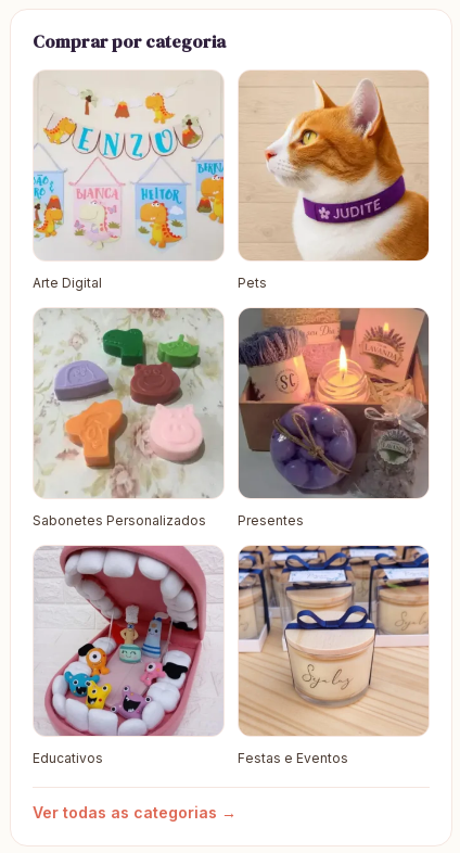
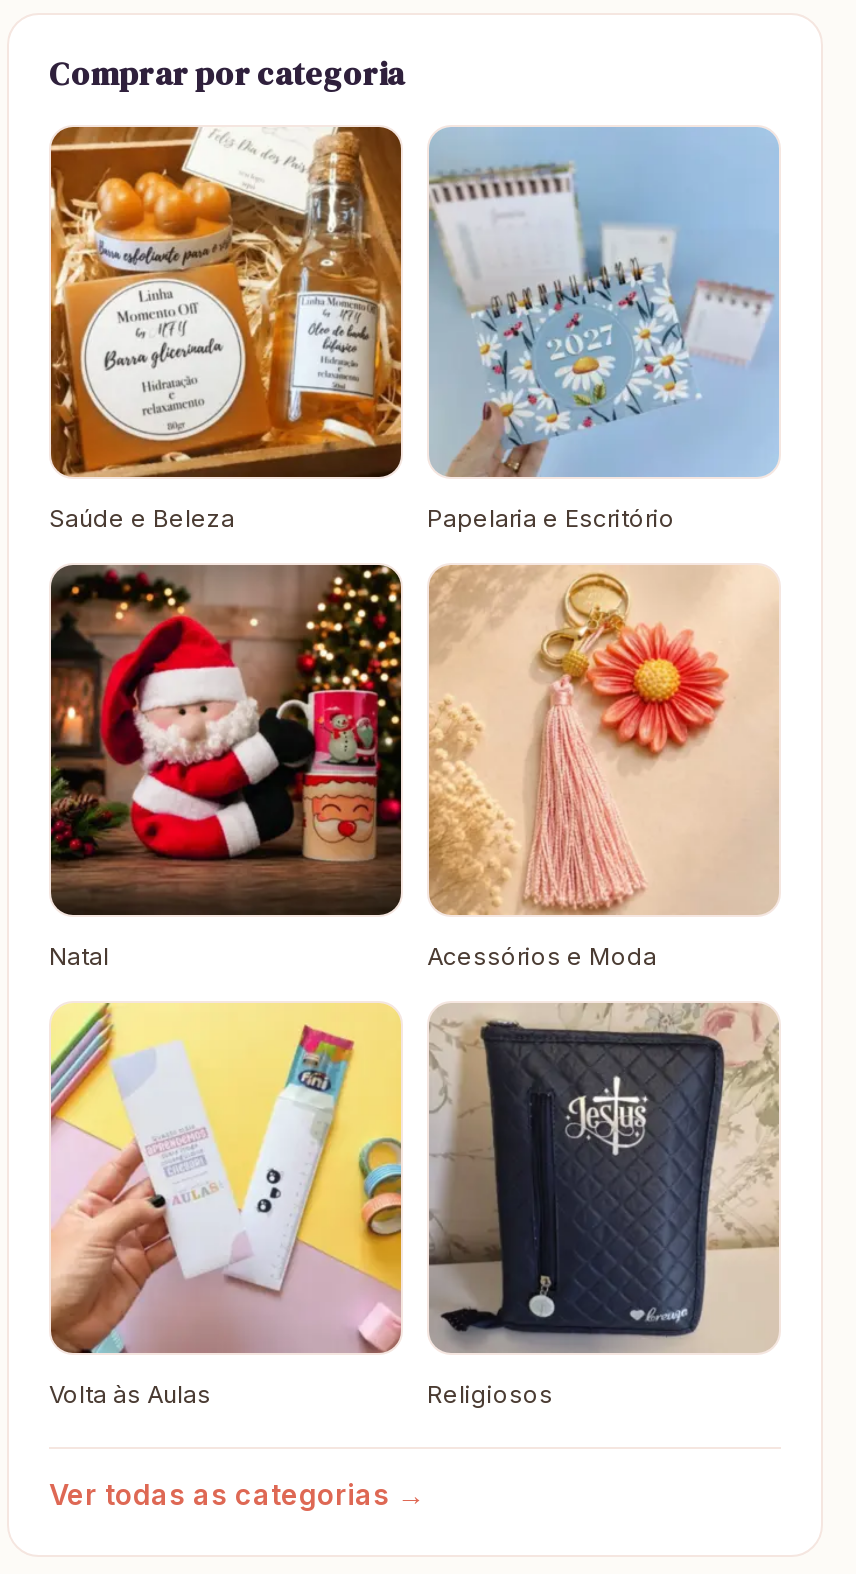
[33,72,267,291] [image] | Arte Digital | Pets -> [49,126,675,532] [image] | Saúde e Beleza | Papelaria e Escritório
[239,71,430,262] [image] -> [429,126,779,478] [image]
[33,307,430,529] [image] | Sabonetes Personalizados | Presentes -> [49,564,779,970] [image] | Natal | Acessórios e Moda
[34,309,223,499] [image] -> [49,564,403,918] [image]
[33,545,348,766] [image] | Educativos | Festas e Eventos -> [49,1002,553,1408] [image] | Volta às Aulas | Religiosos
[239,545,430,736] [image] -> [429,1002,779,1354] [image]

